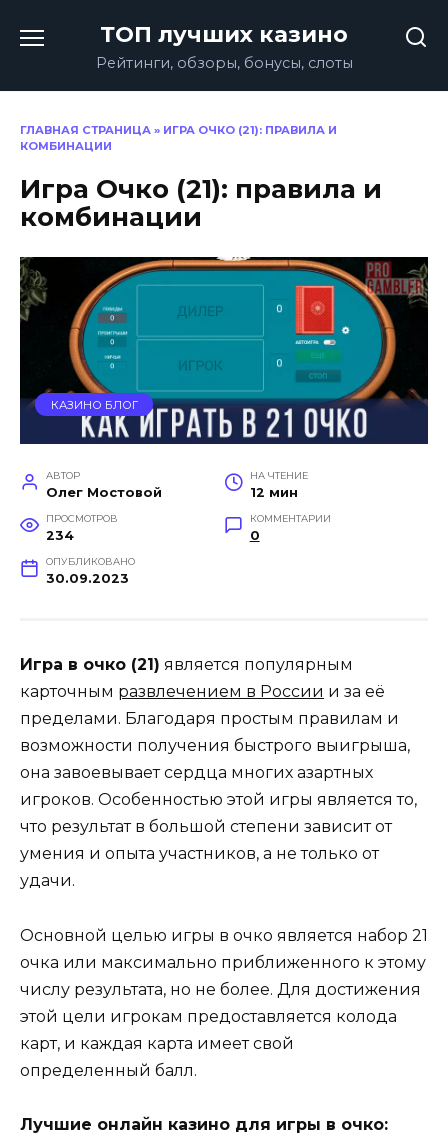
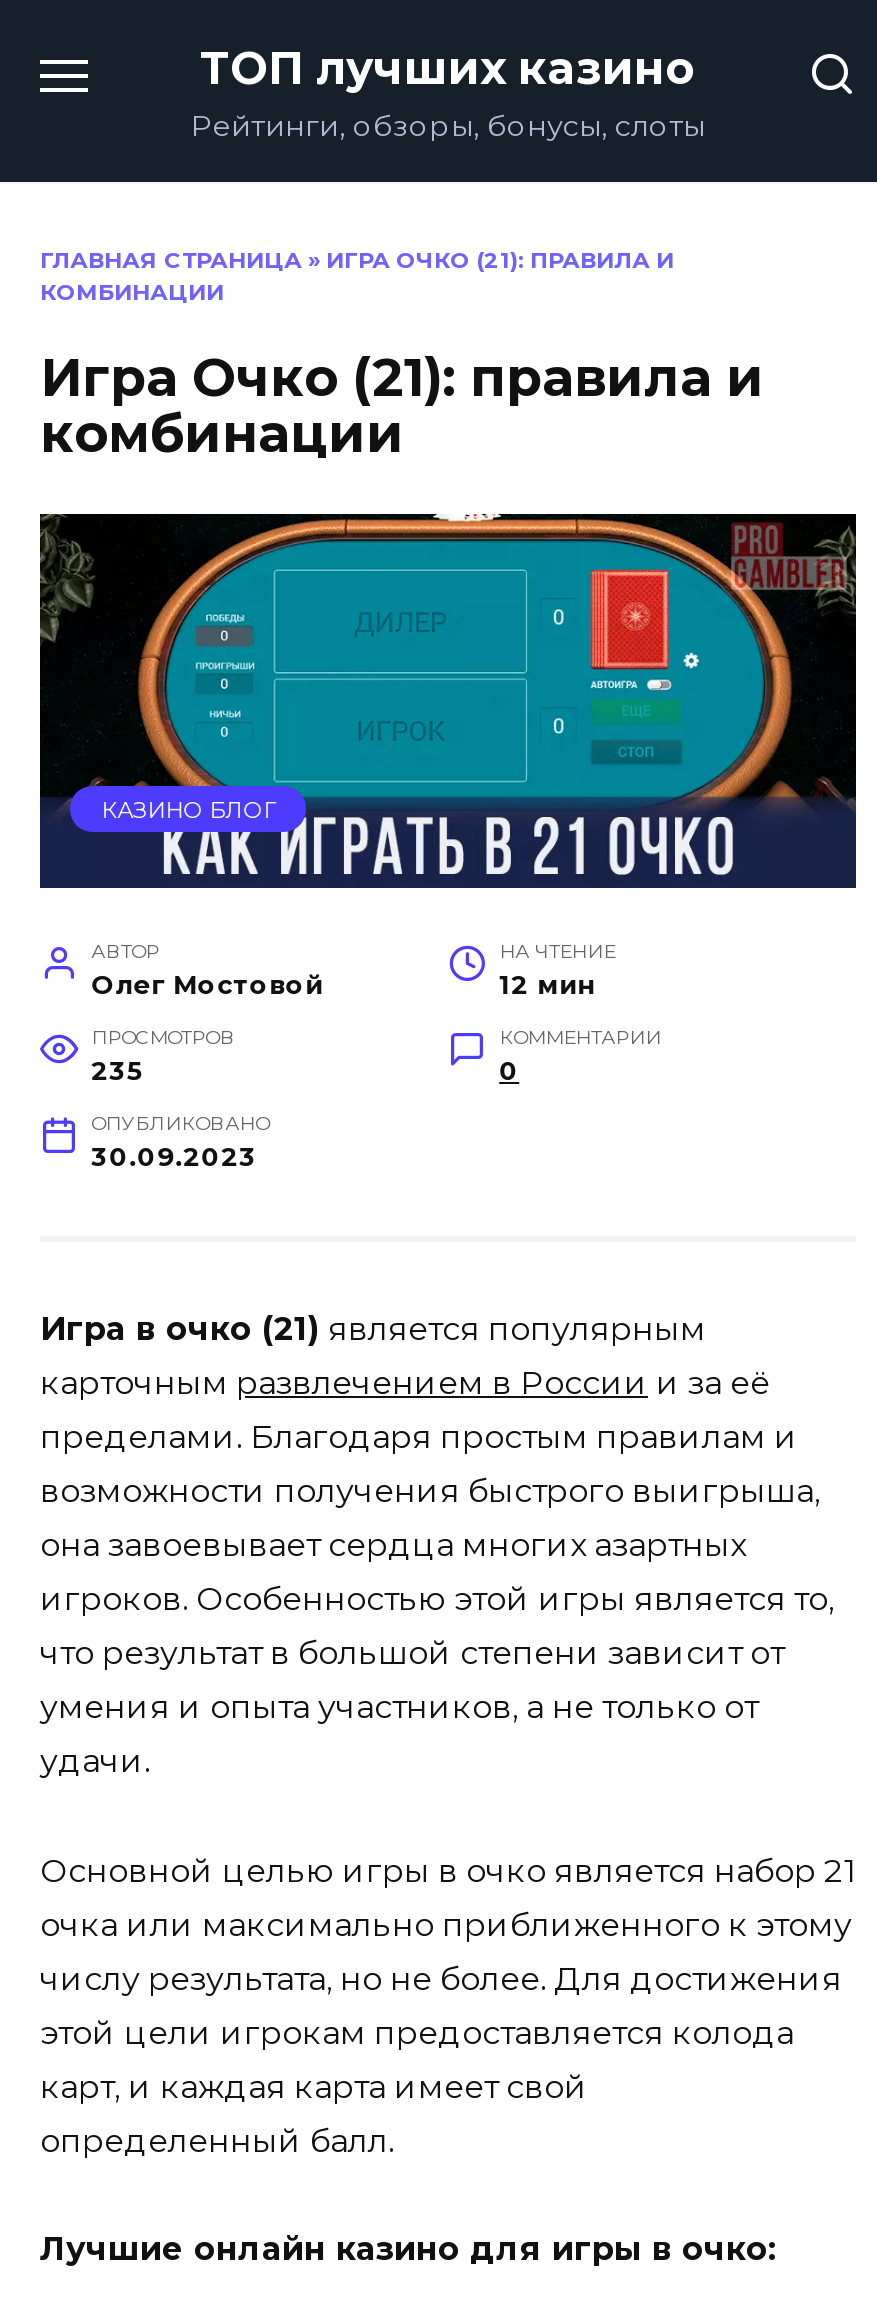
[46,528,74,543] 234 -> [91,1057,143,1087] 235

